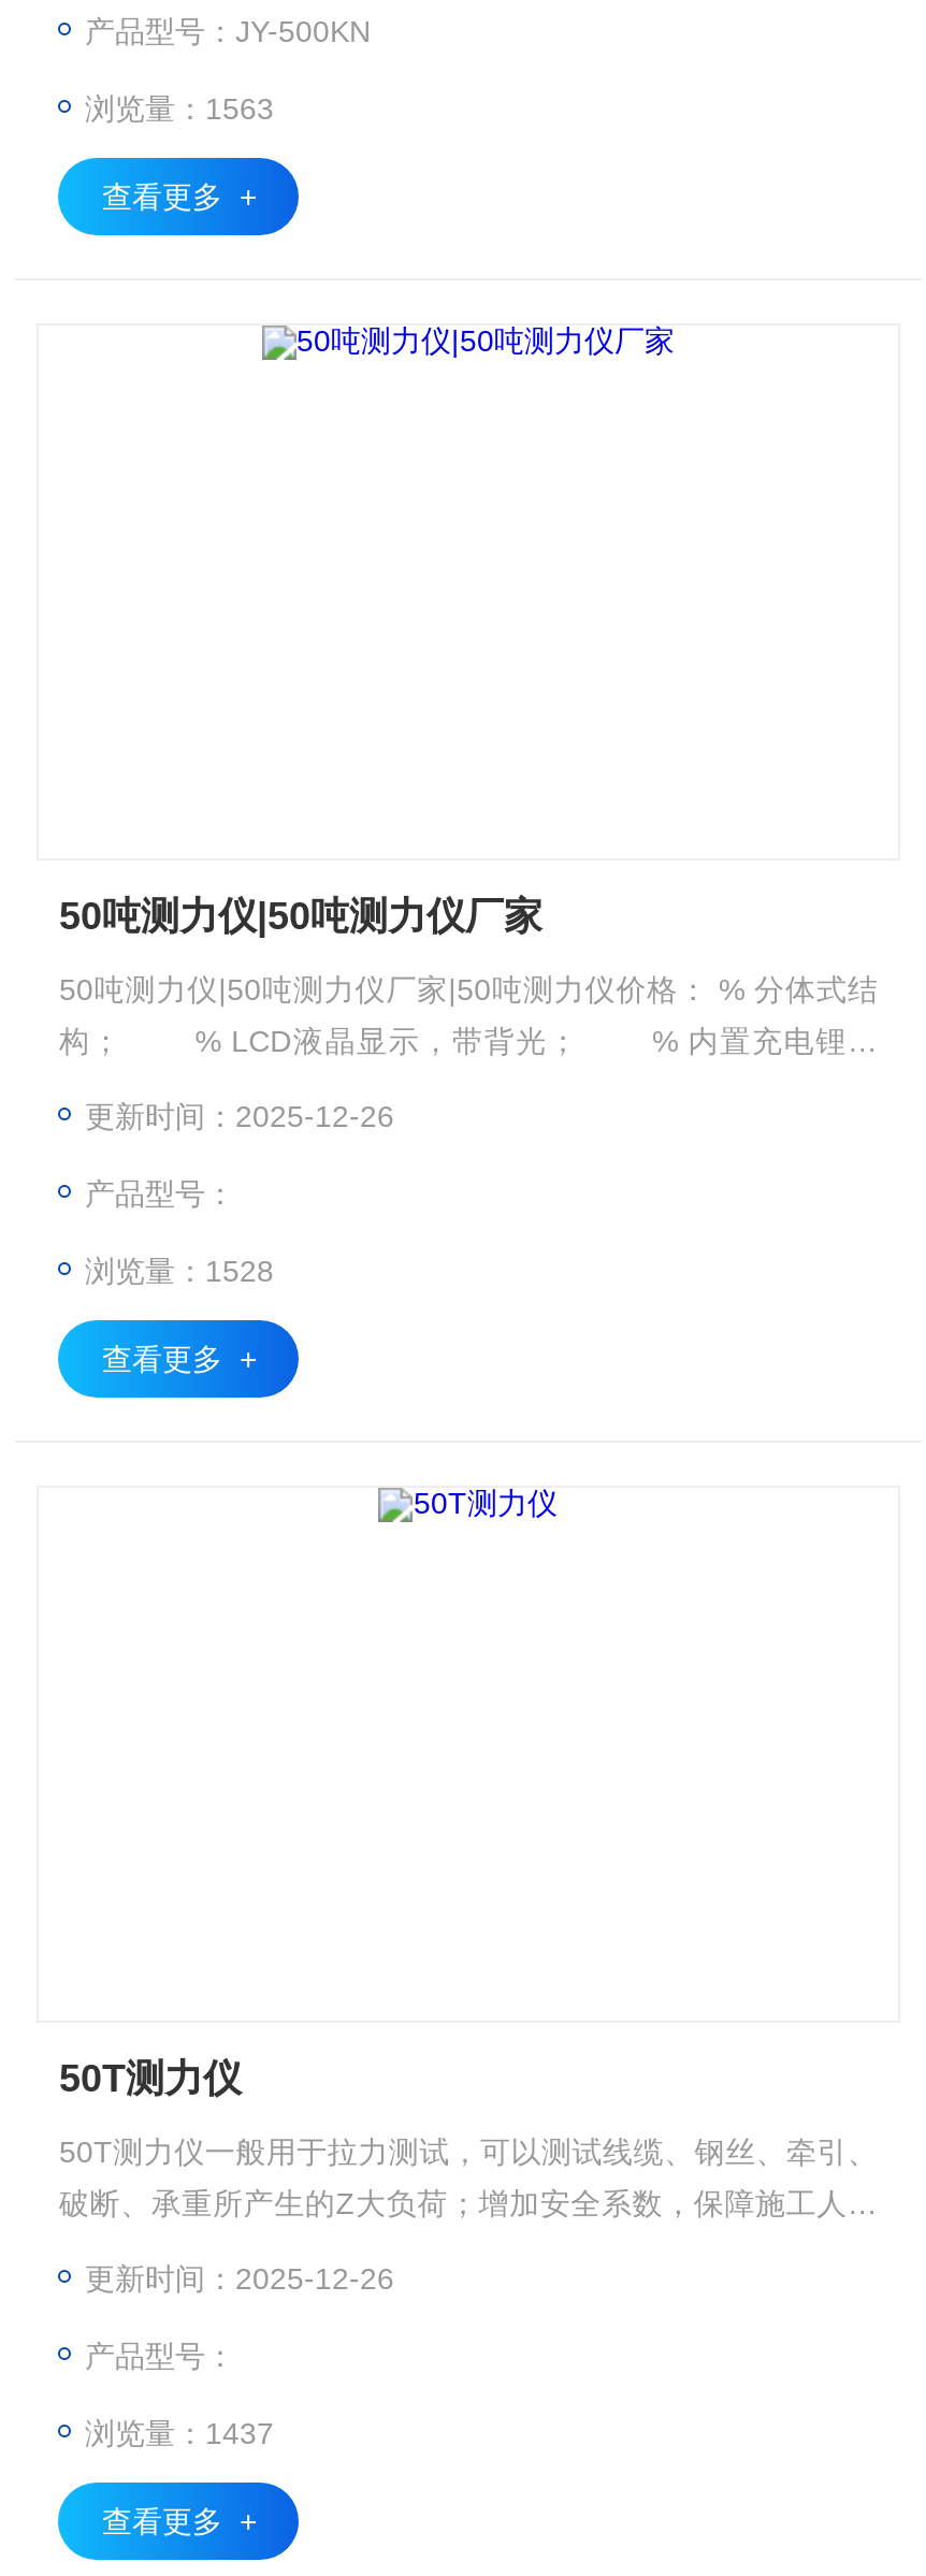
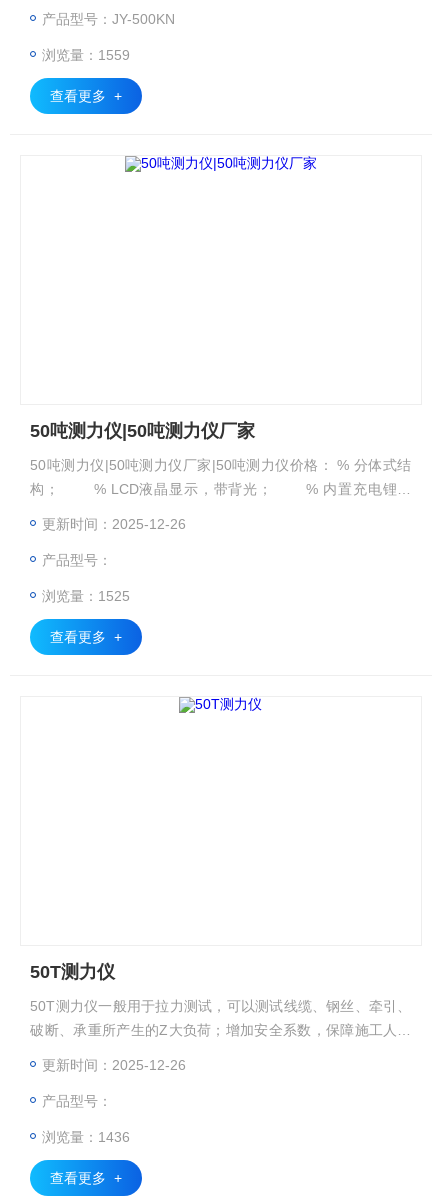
[85,91,274,126] 浏览量：1563 -> [42,47,130,63] 浏览量：1559
[85,1254,274,1288] 浏览量：1528 -> [42,588,130,604] 浏览量：1525
[85,2416,274,2450] 浏览量：1437 -> [42,1129,130,1145] 浏览量：1436

